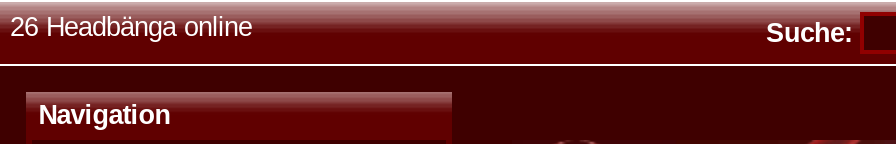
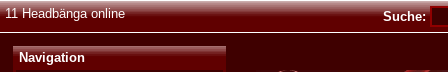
[10,12,252,42] 26 Headbänga online -> [5,6,125,21] 11 Headbänga online

